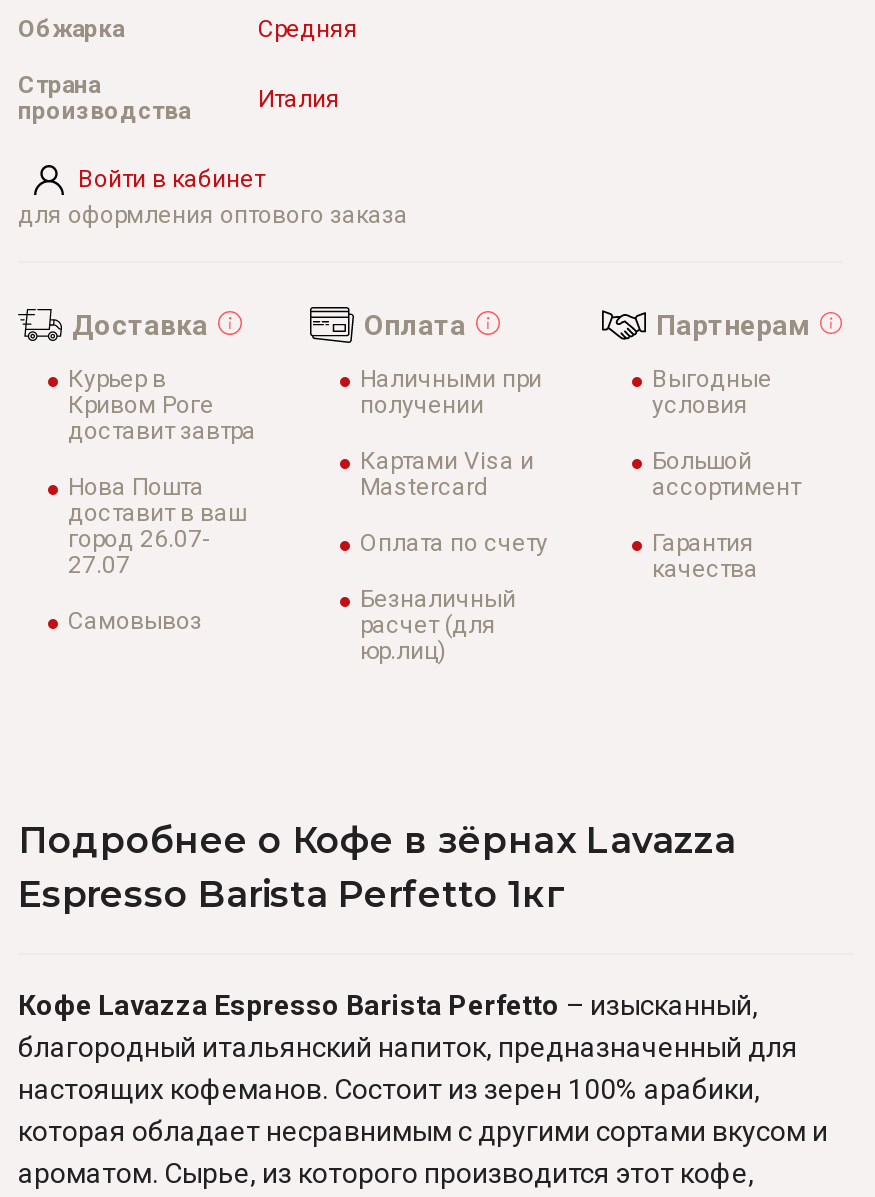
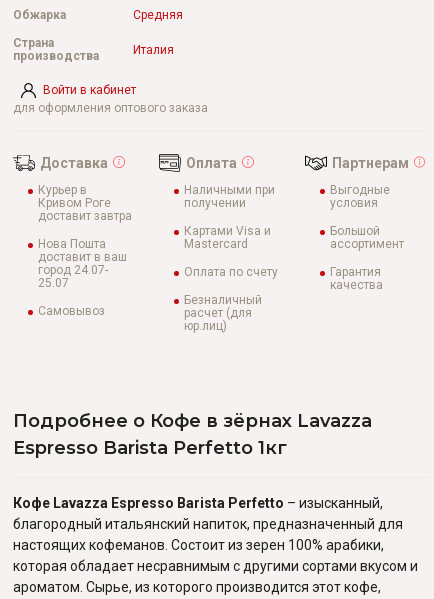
[68,525,208,553] город 26.07- -> [38,263,108,277] город 24.07-
[68,551,130,579] 27.07 -> [38,276,69,290] 25.07

